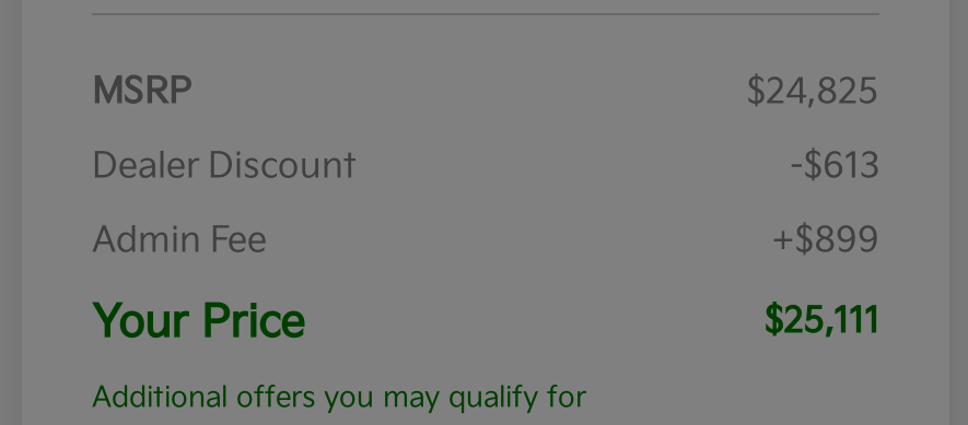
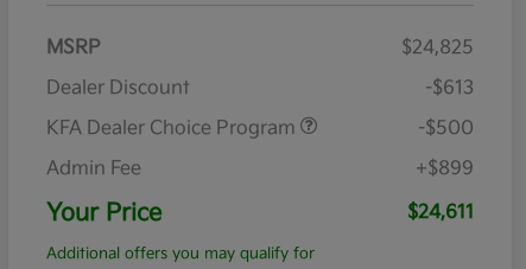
none -> [46,118,474,140] KFA Dealer Choice Program | -$500
[763,302,879,343] $25,111 -> [407,202,474,224] $24,611

